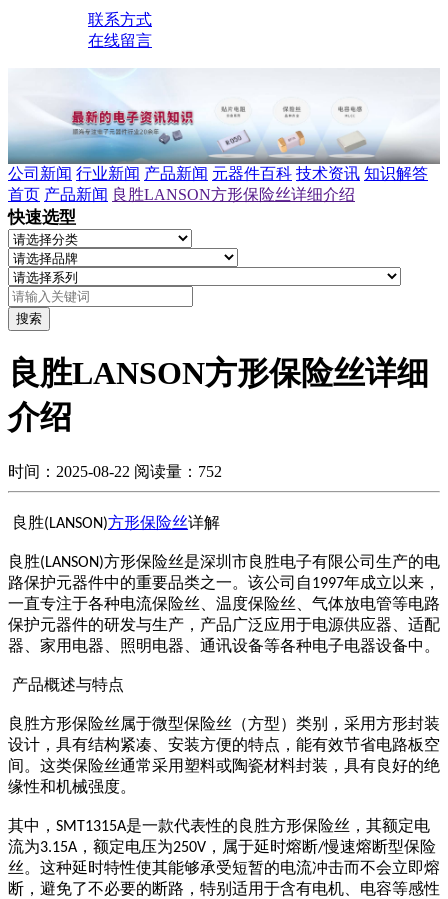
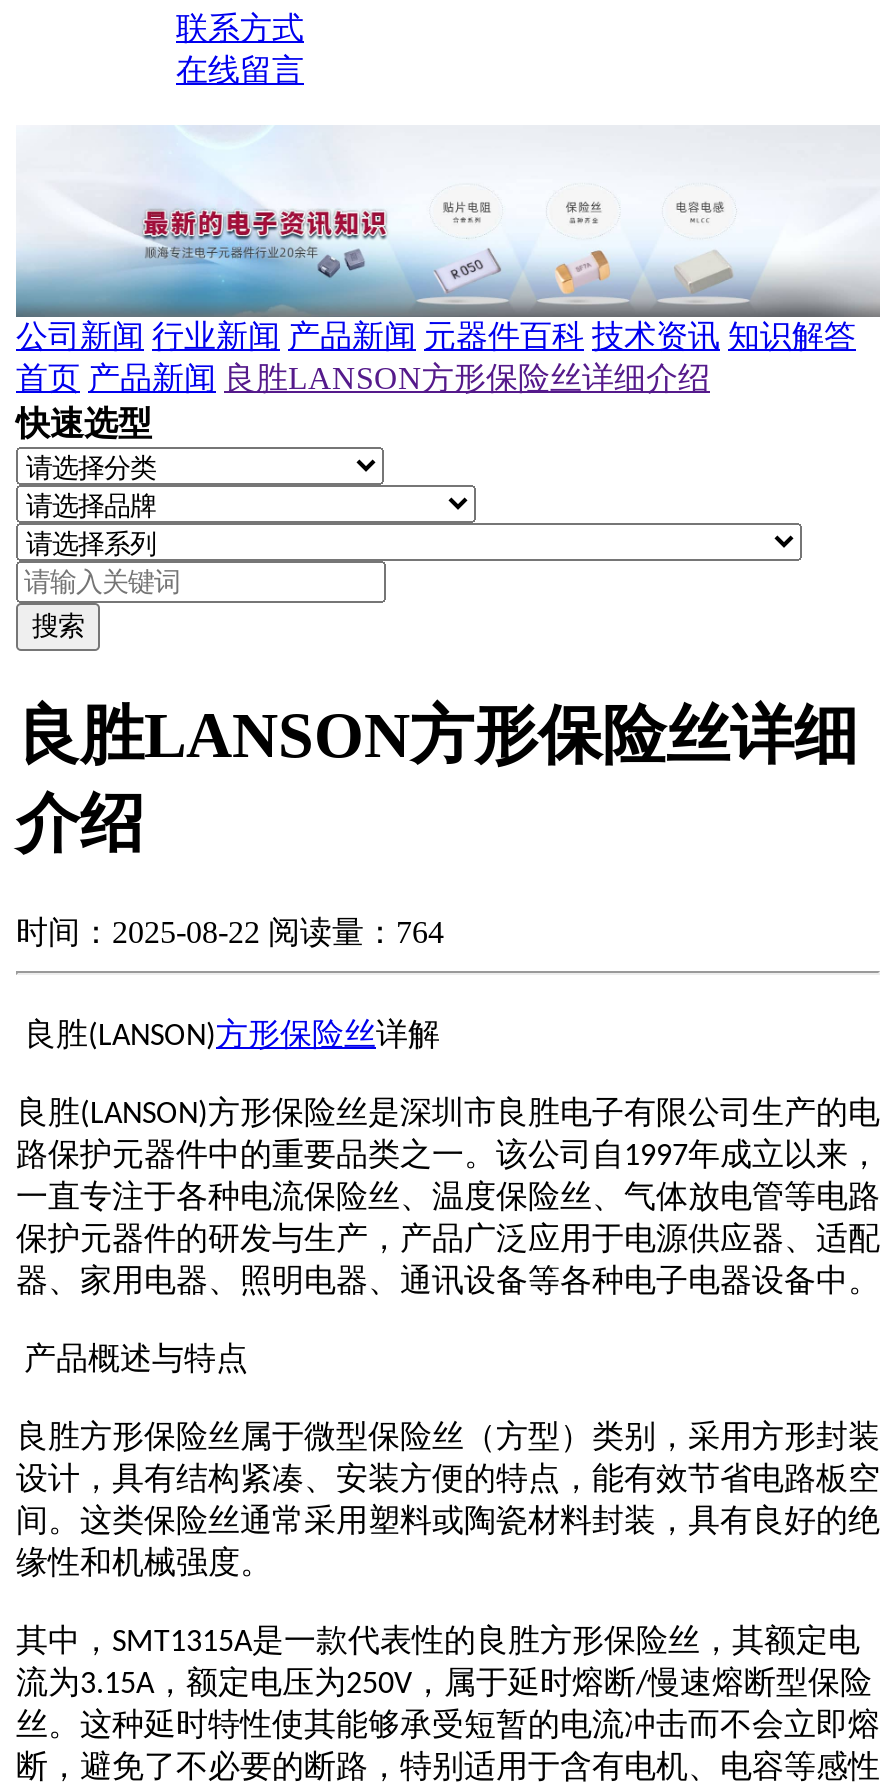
[8,462,222,479] 时间：2025-08-22 阅读量：752 -> [16,914,444,948] 时间：2025-08-22 阅读量：764

